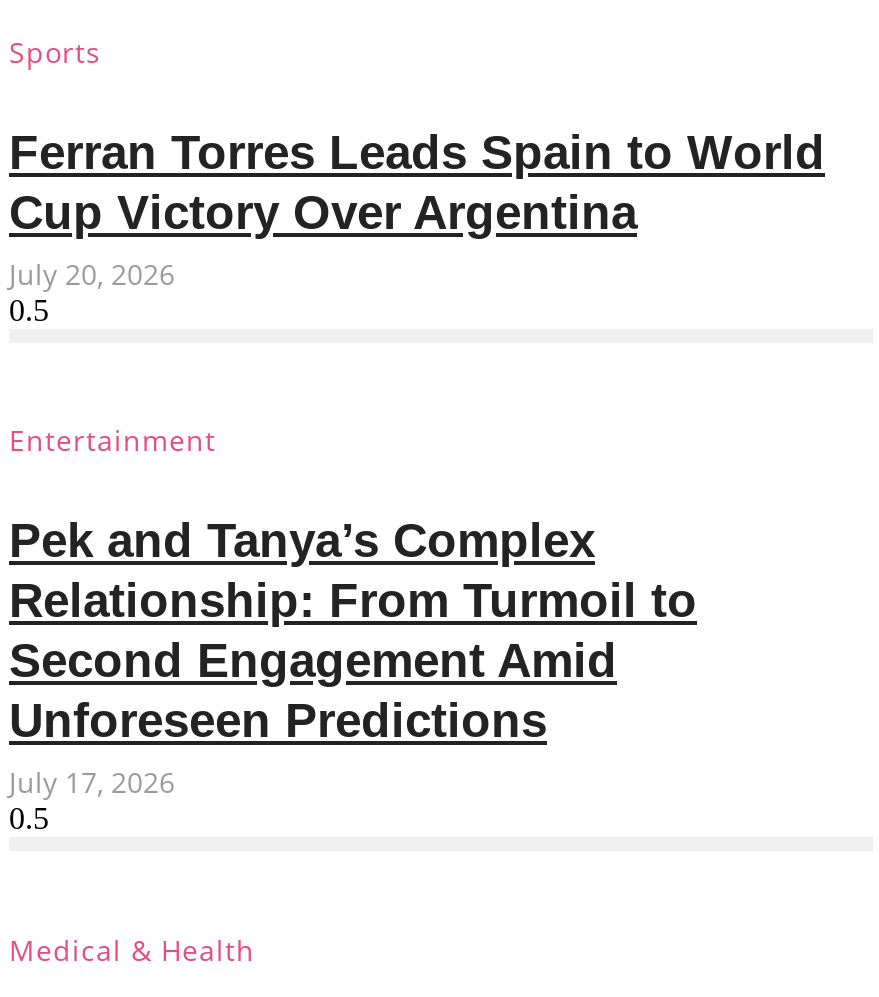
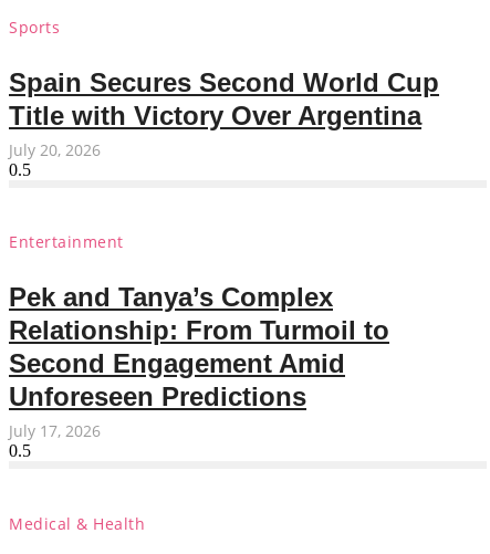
[9,124,825,238] Ferran Torres Leads Spain to World | Cup Victory Over Argentina -> [9,67,439,130] Spain Secures Second World Cup | Title with Victory Over Argentina

